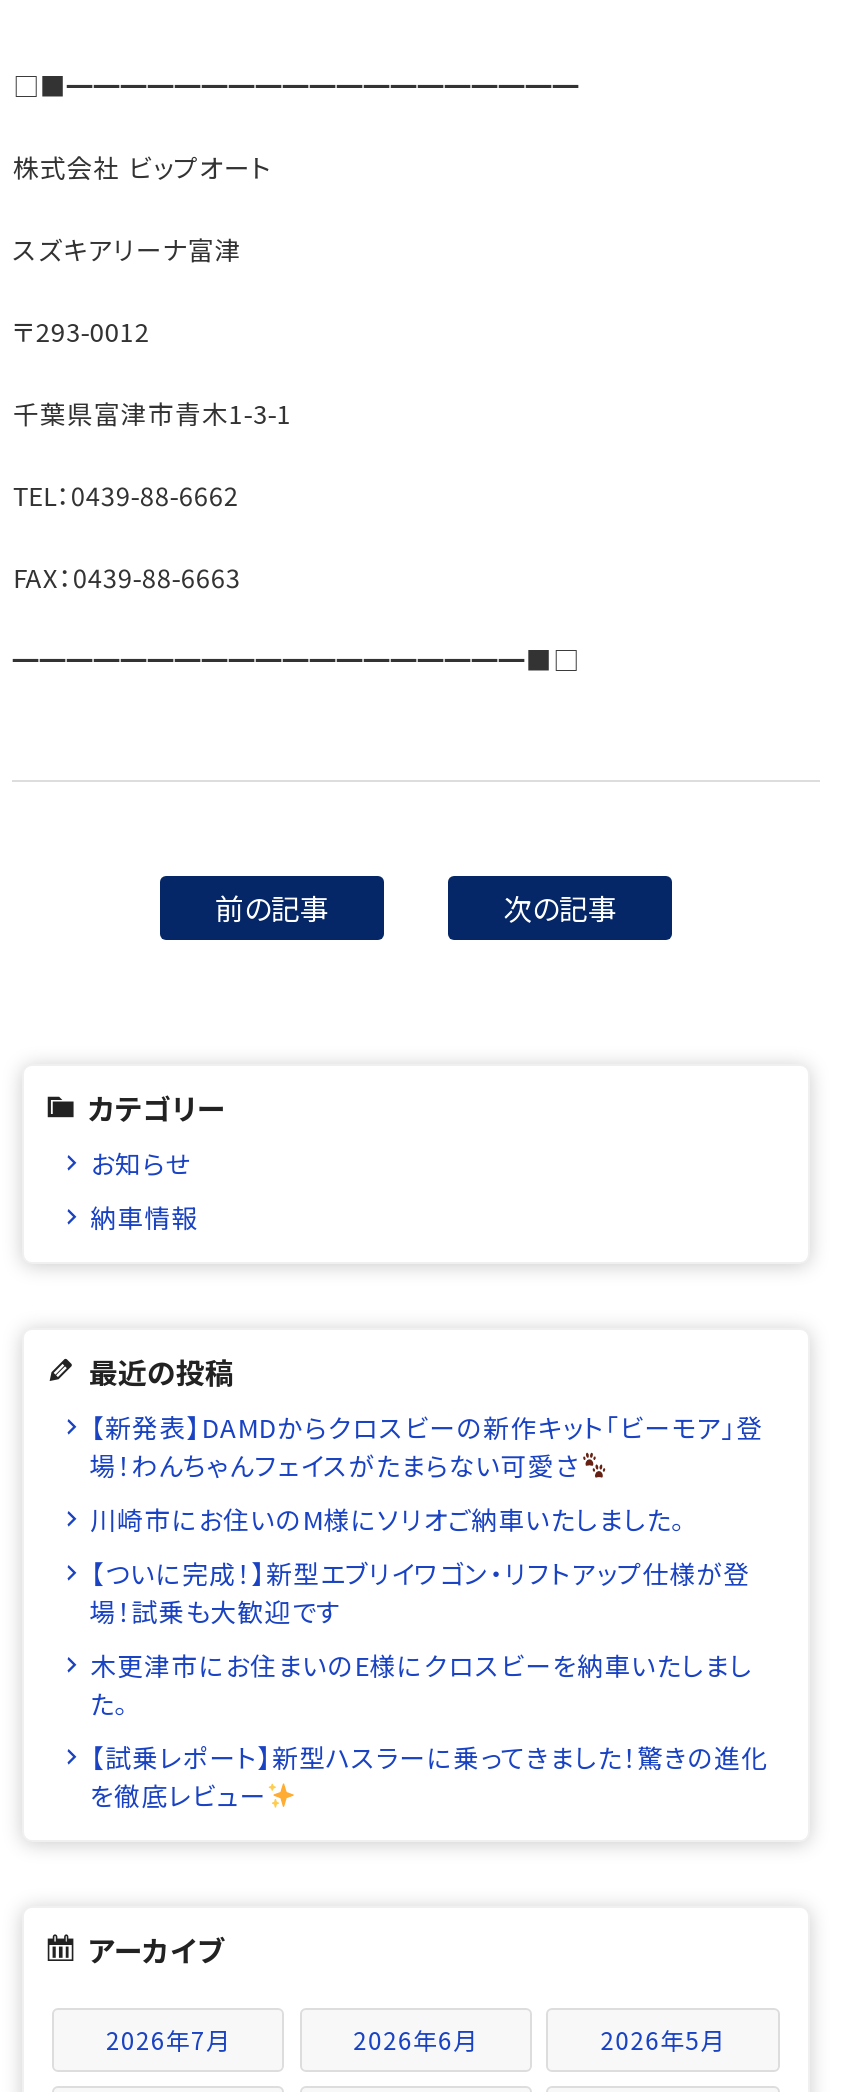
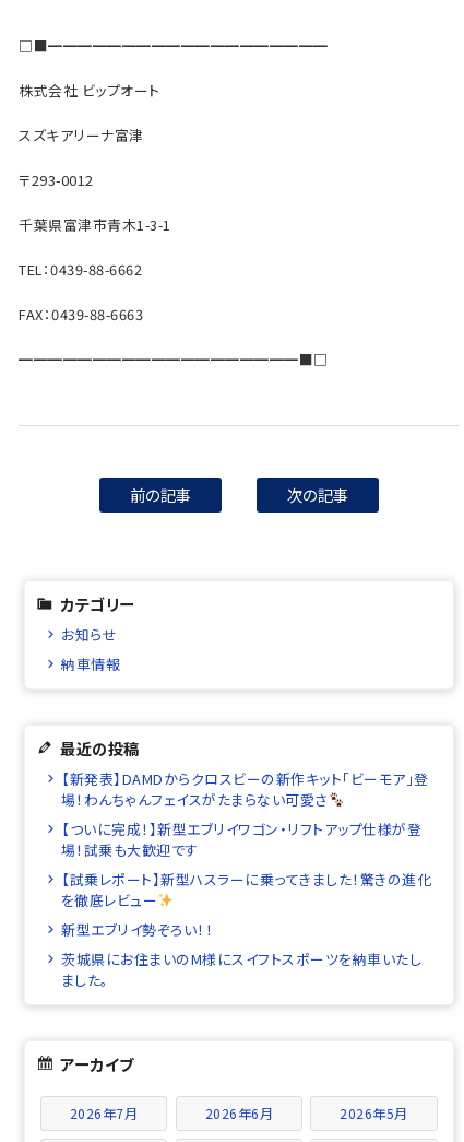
[90,1500,686,1538] 川崎市にお住いのM様にソリオご納車いたしました。 -> none
moved [90,1554,750,1630] -> [61,818,422,860]: 【ついに完成！】新型エブリイワゴン・リフトアップ仕様が登 | 場！試乗も大歓迎です
[90,1646,752,1722] 木更津市にお住まいのE様にクロスビーを納車いたしまし | た。 -> none
moved [90,1738,768,1814] -> [61,869,431,910]: 【試乗レポート】新型ハスラーに乗ってきました！驚きの進化 | を徹底レビュー
none -> [61,919,422,990] 新型エブリイ勢ぞろい！！ | 茨城県にお住まいのM様にスイフトスポーツを納車いたし | ました。

